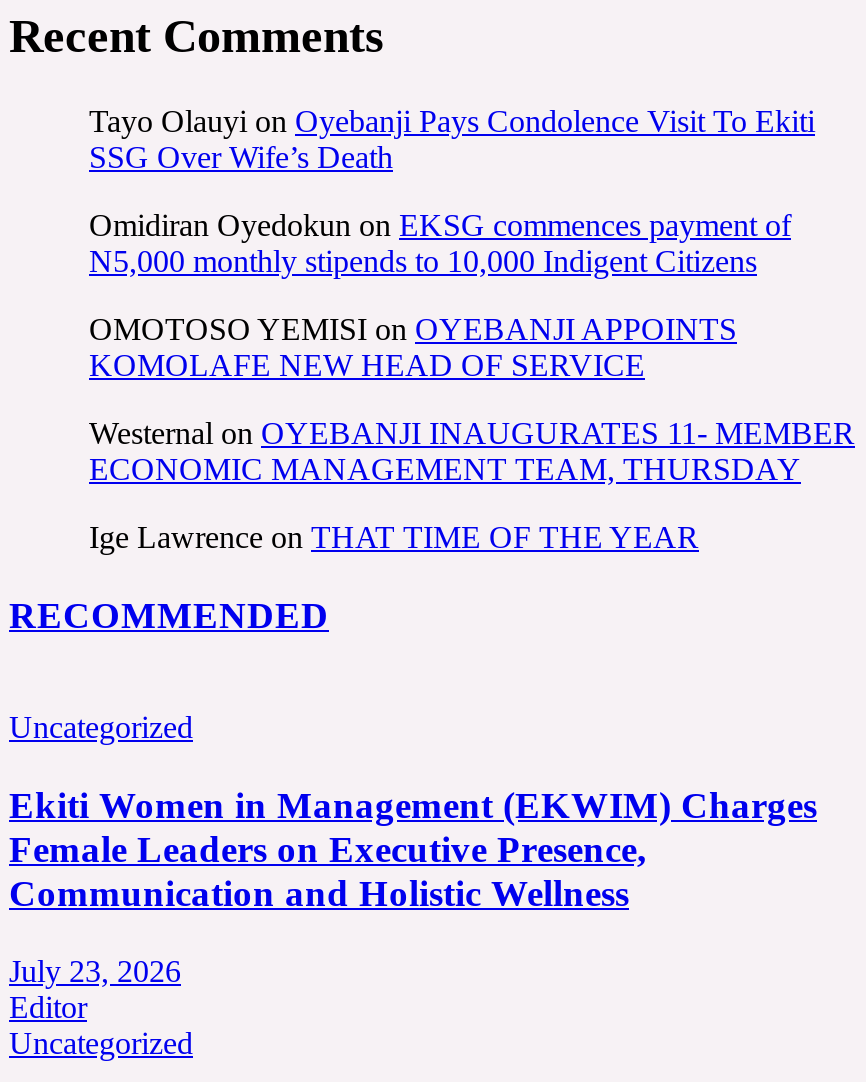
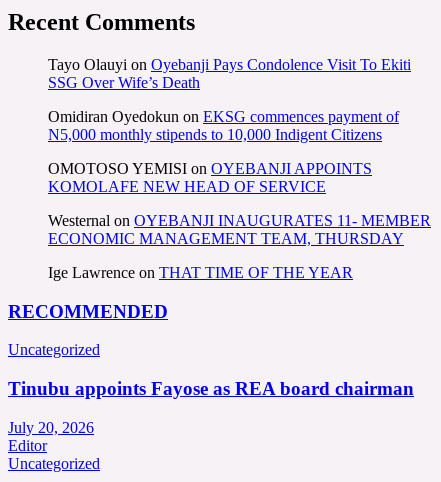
[9,784,817,914] Ekiti Women in Management (EKWIM) Charges | Female Leaders on Executive Presence, | Communication and Holistic Wellness -> [8,378,414,399] Tinubu appoints Fayose as REA board chairman
[9,954,181,988] July 23, 2026 -> [8,419,94,436] July 20, 2026

